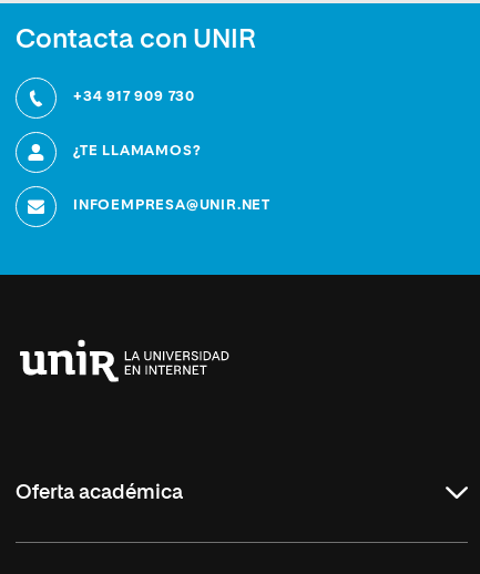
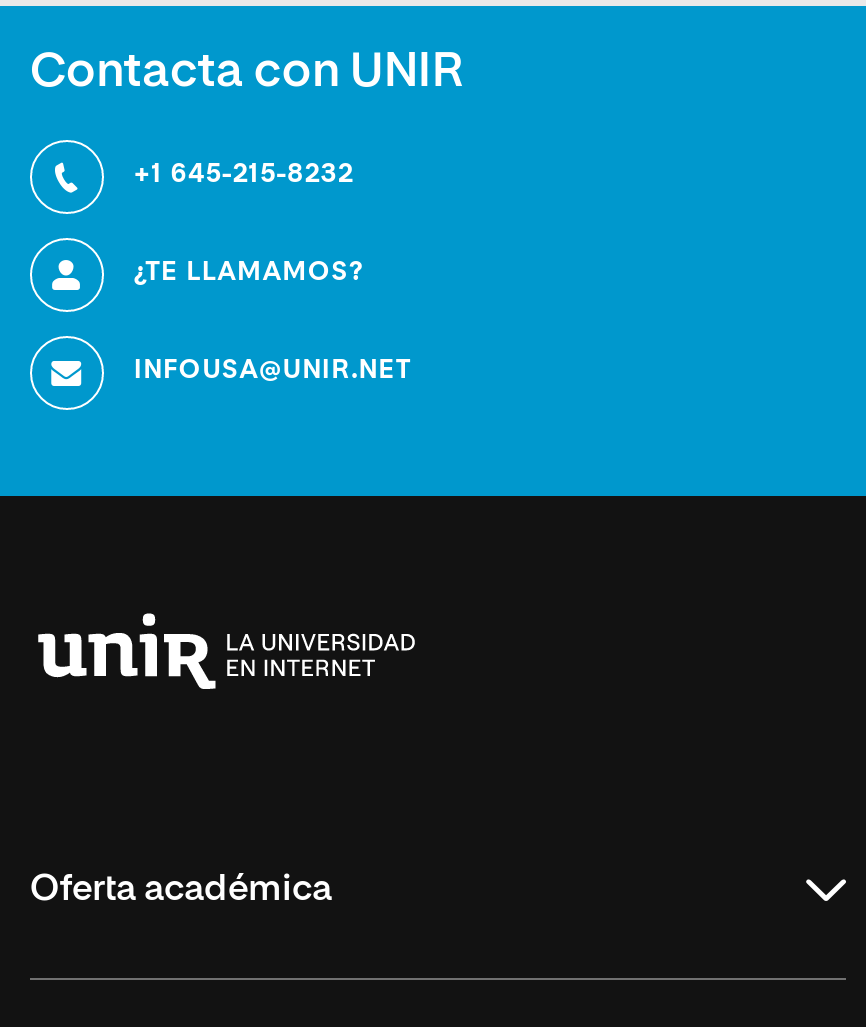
[73,90,195,104] +34 917 909 730 -> [134,162,354,188] +1 645-215-8232
[73,198,270,213] INFOEMPRESA@UNIR.NET -> [134,358,412,384] INFOUSA@UNIR.NET

